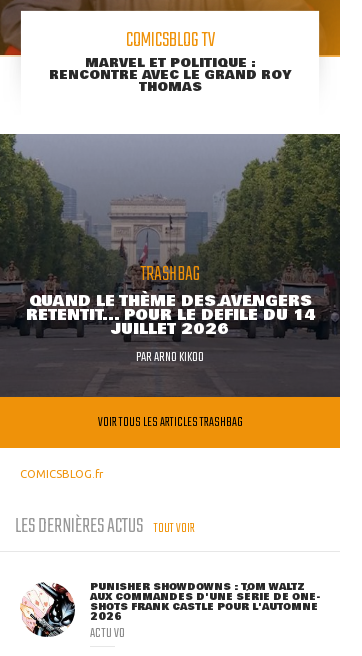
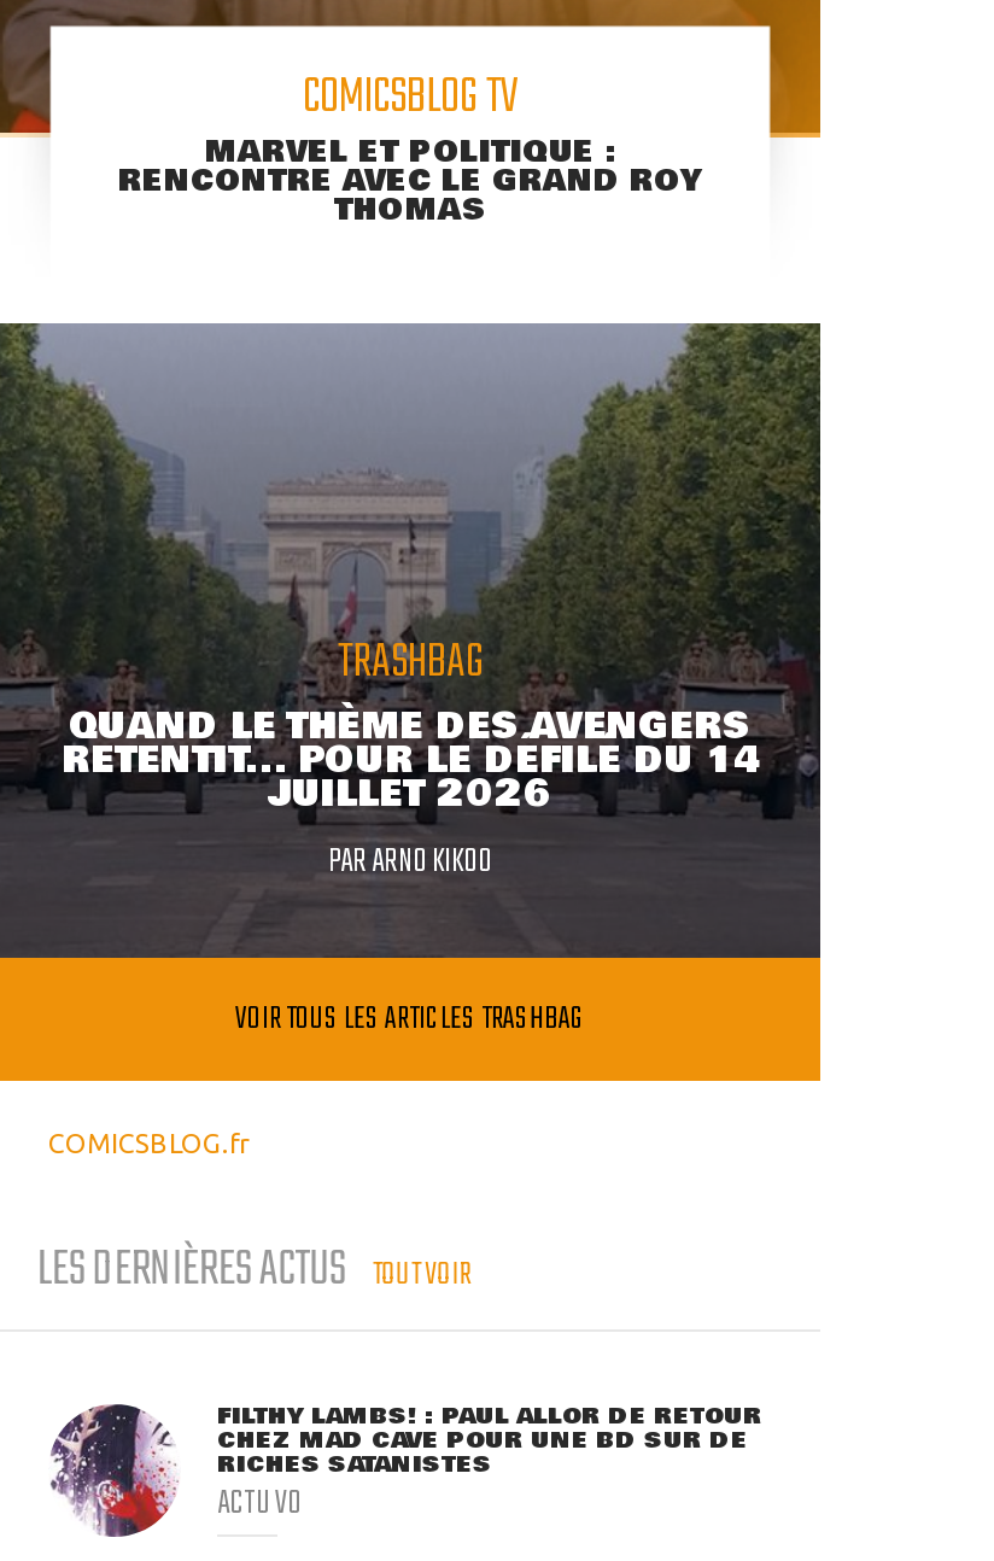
[20,580,320,647] [image] | PUNISHER SHOWDOWNS : TOM WALTZ | AUX COMMANDES D'UNE SÉRIE DE ONE- | SHOTS FRANK CASTLE POUR L'AUTOMNE | 2026 -> [51,1399,762,1539] [image] | FILTHY LAMBS! : PAUL ALLOR DE RETOUR | CHEZ MAD CAVE POUR UNE BD SUR DE | RICHES SATANISTES

